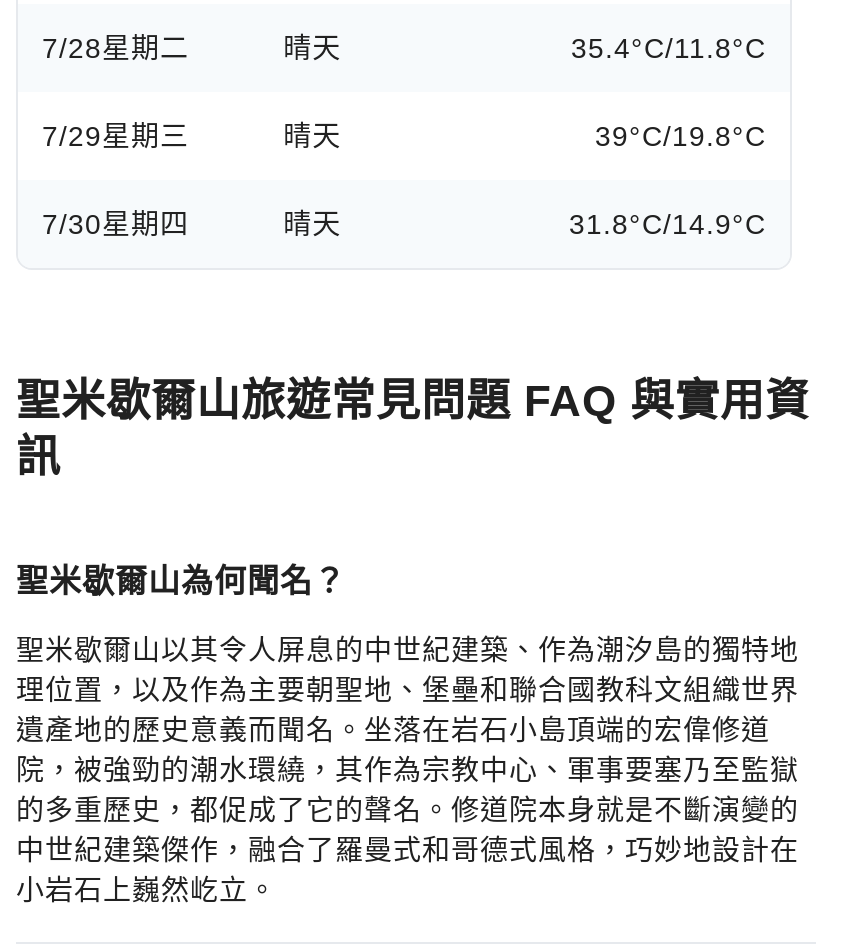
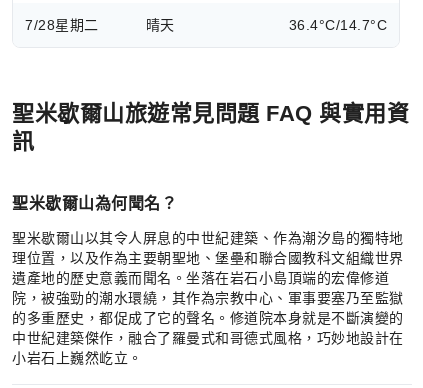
[42,32,766,240] 35.4°C/11.8°C | 7/29星期三 | 晴天 | 39°C/19.8°C | 7/30星期四 | 晴天 | 31.8°C/14.9°C -> [288,17,387,33] 36.4°C/14.7°C

